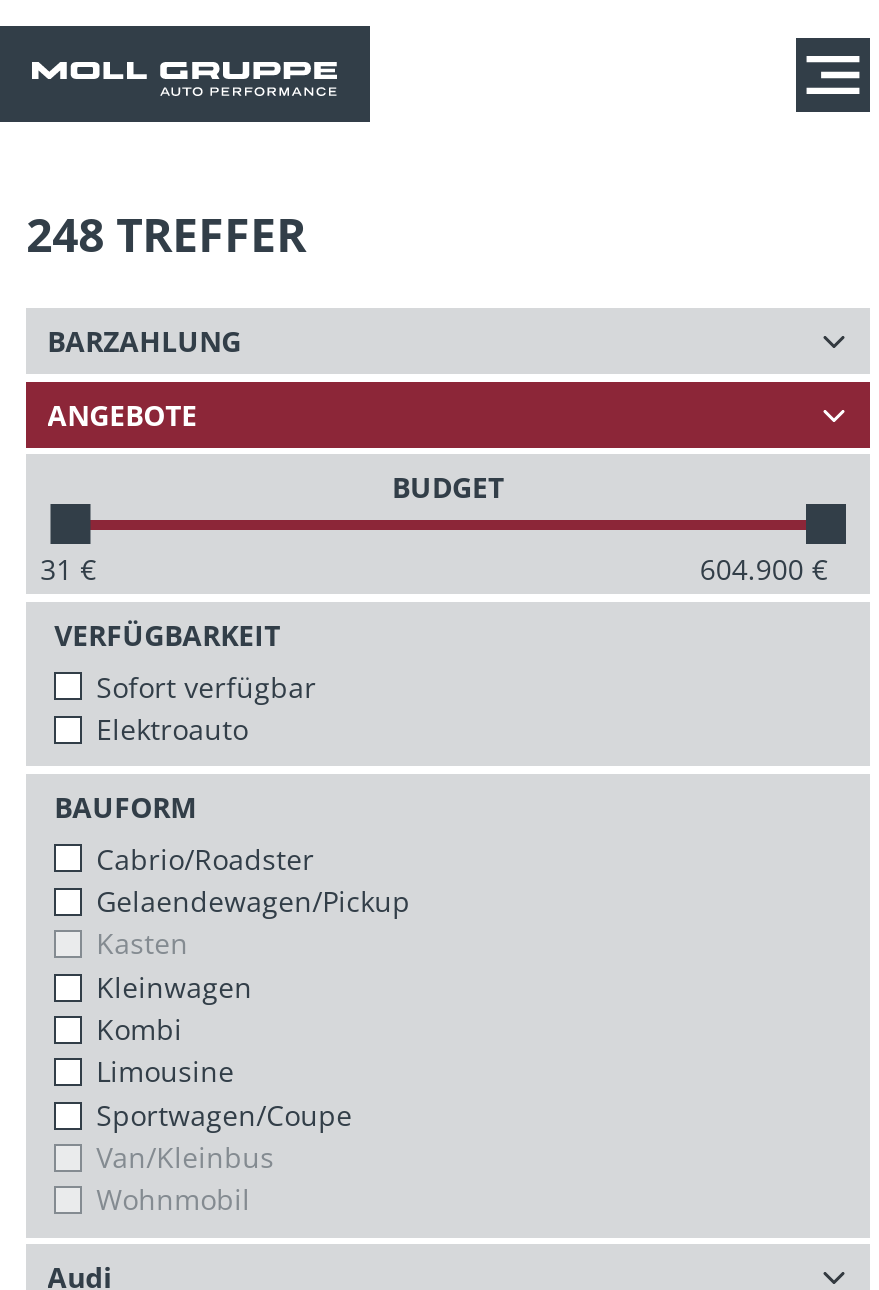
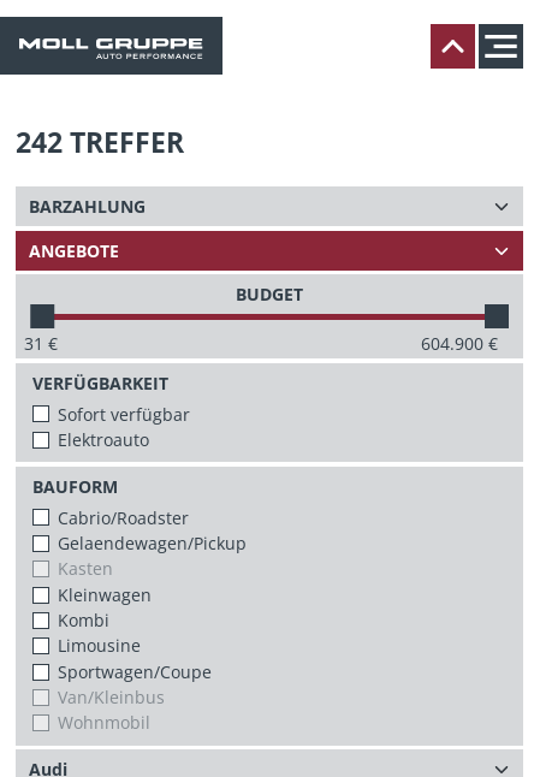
none -> [429,23,476,70] [image]
[26,202,306,266] 248 TREFFER -> [16,123,184,161] 242 TREFFER

